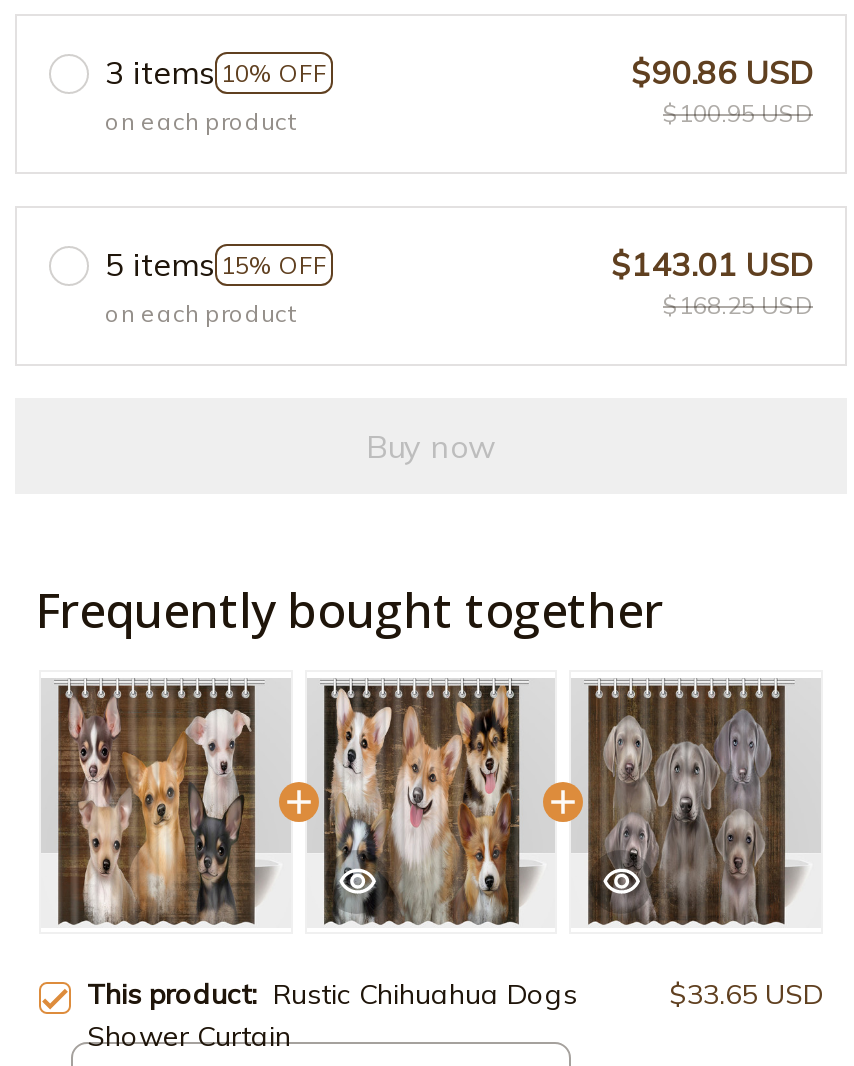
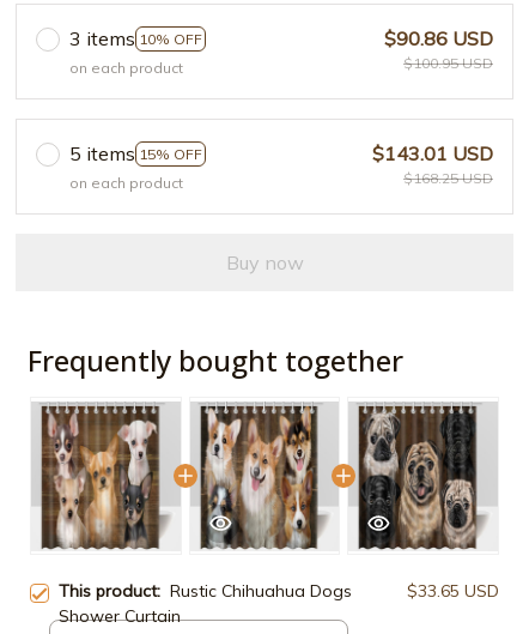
[589,690,785,922] [image] -> [360,410,475,549] [image]

